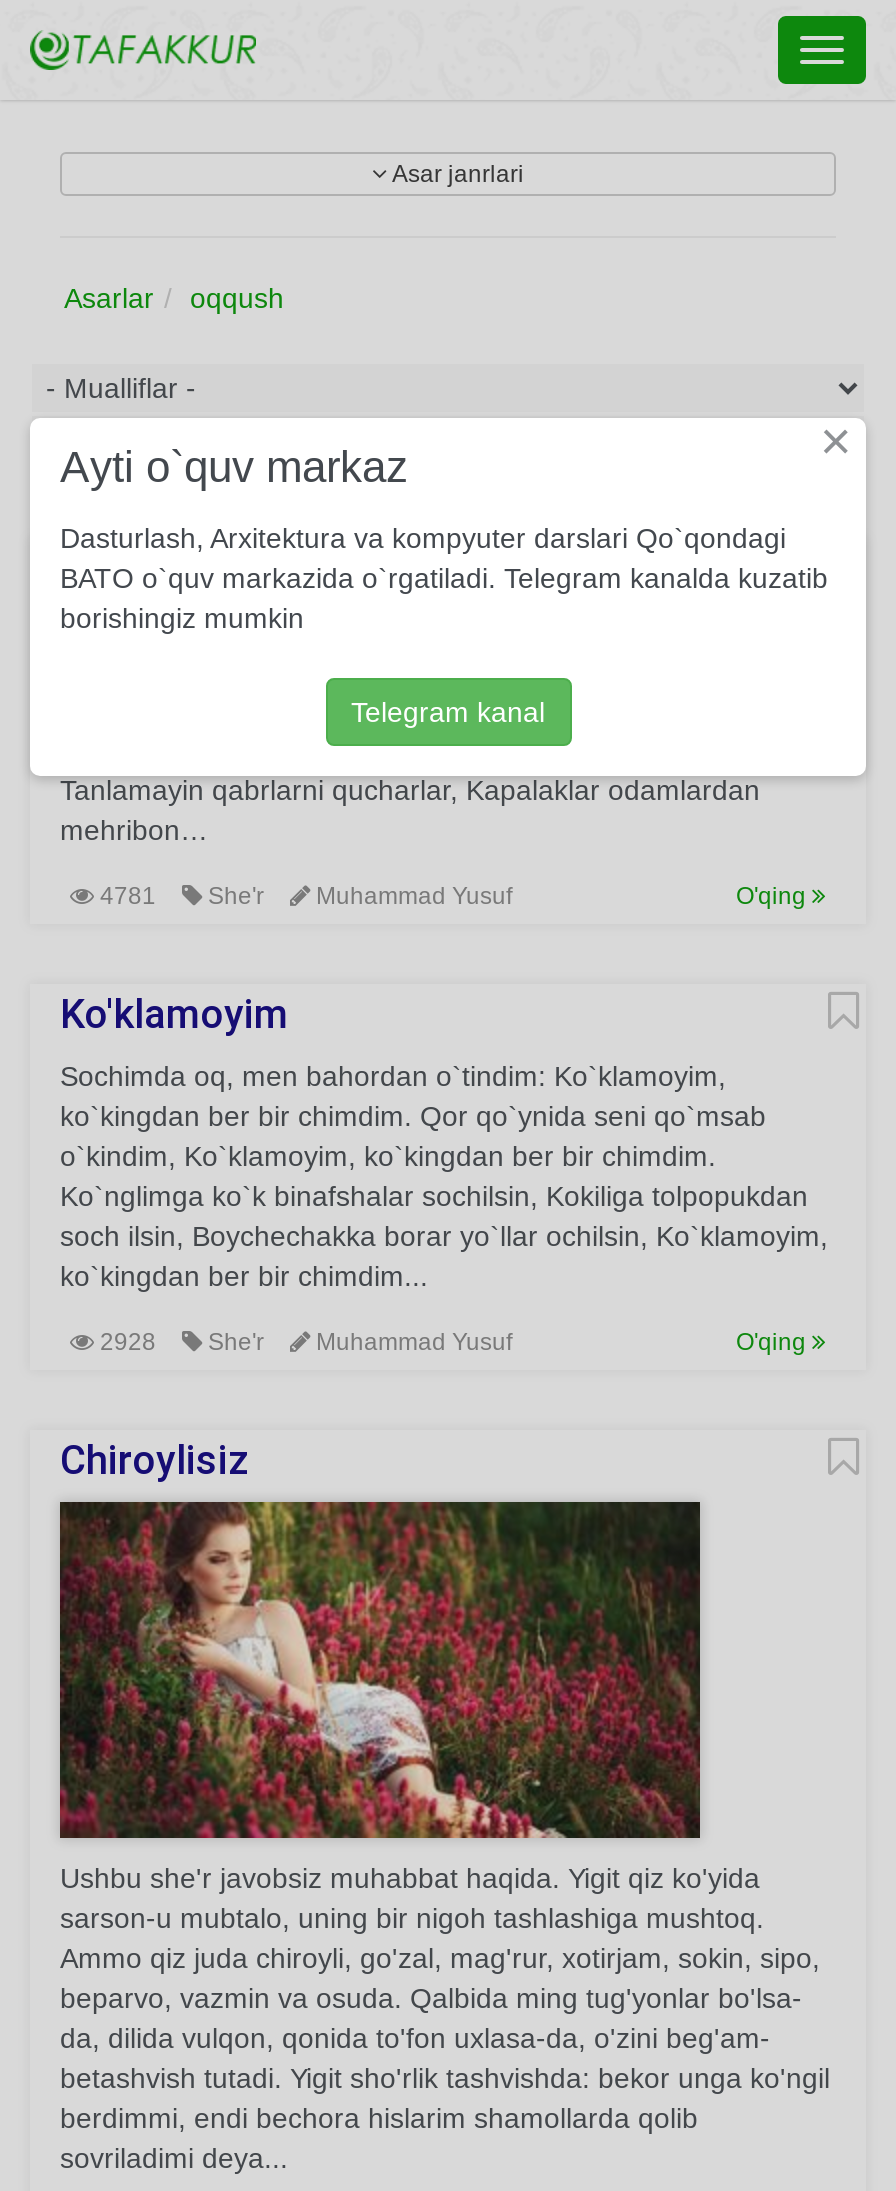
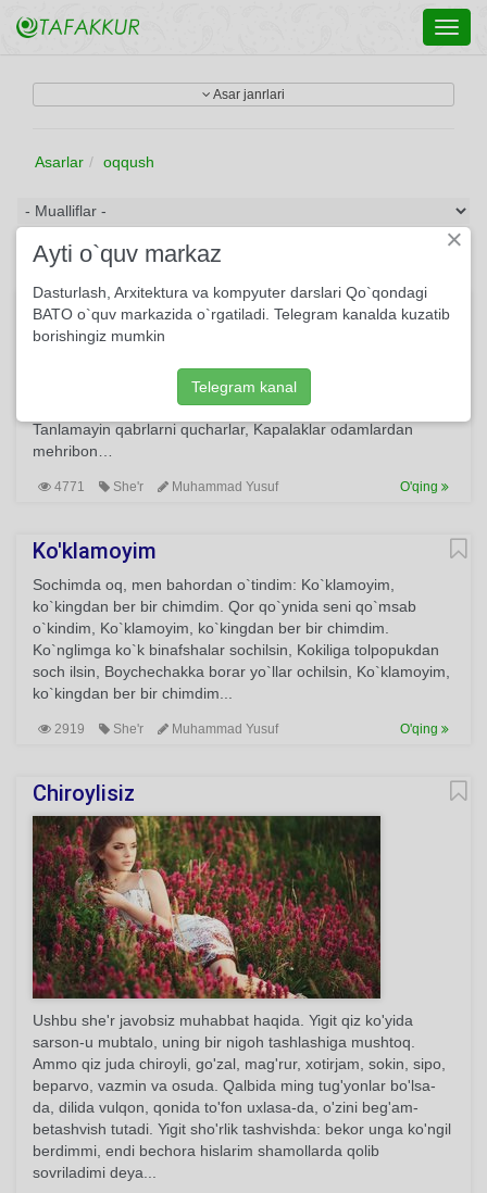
[94,882,512,910] 4781 She'r Muhammad Yusuf -> [51,479,278,494] 4771 She'r Muhammad Yusuf
[94,1328,512,1356] 2928 She'r Muhammad Yusuf -> [51,721,278,737] 2919 She'r Muhammad Yusuf

